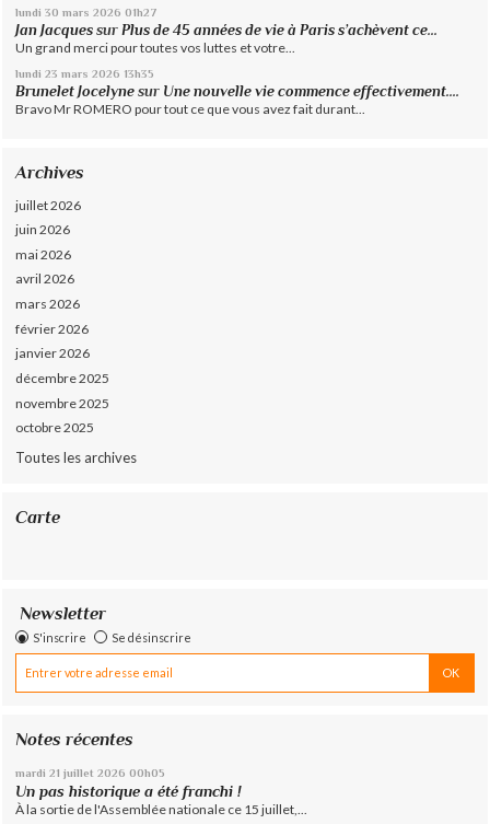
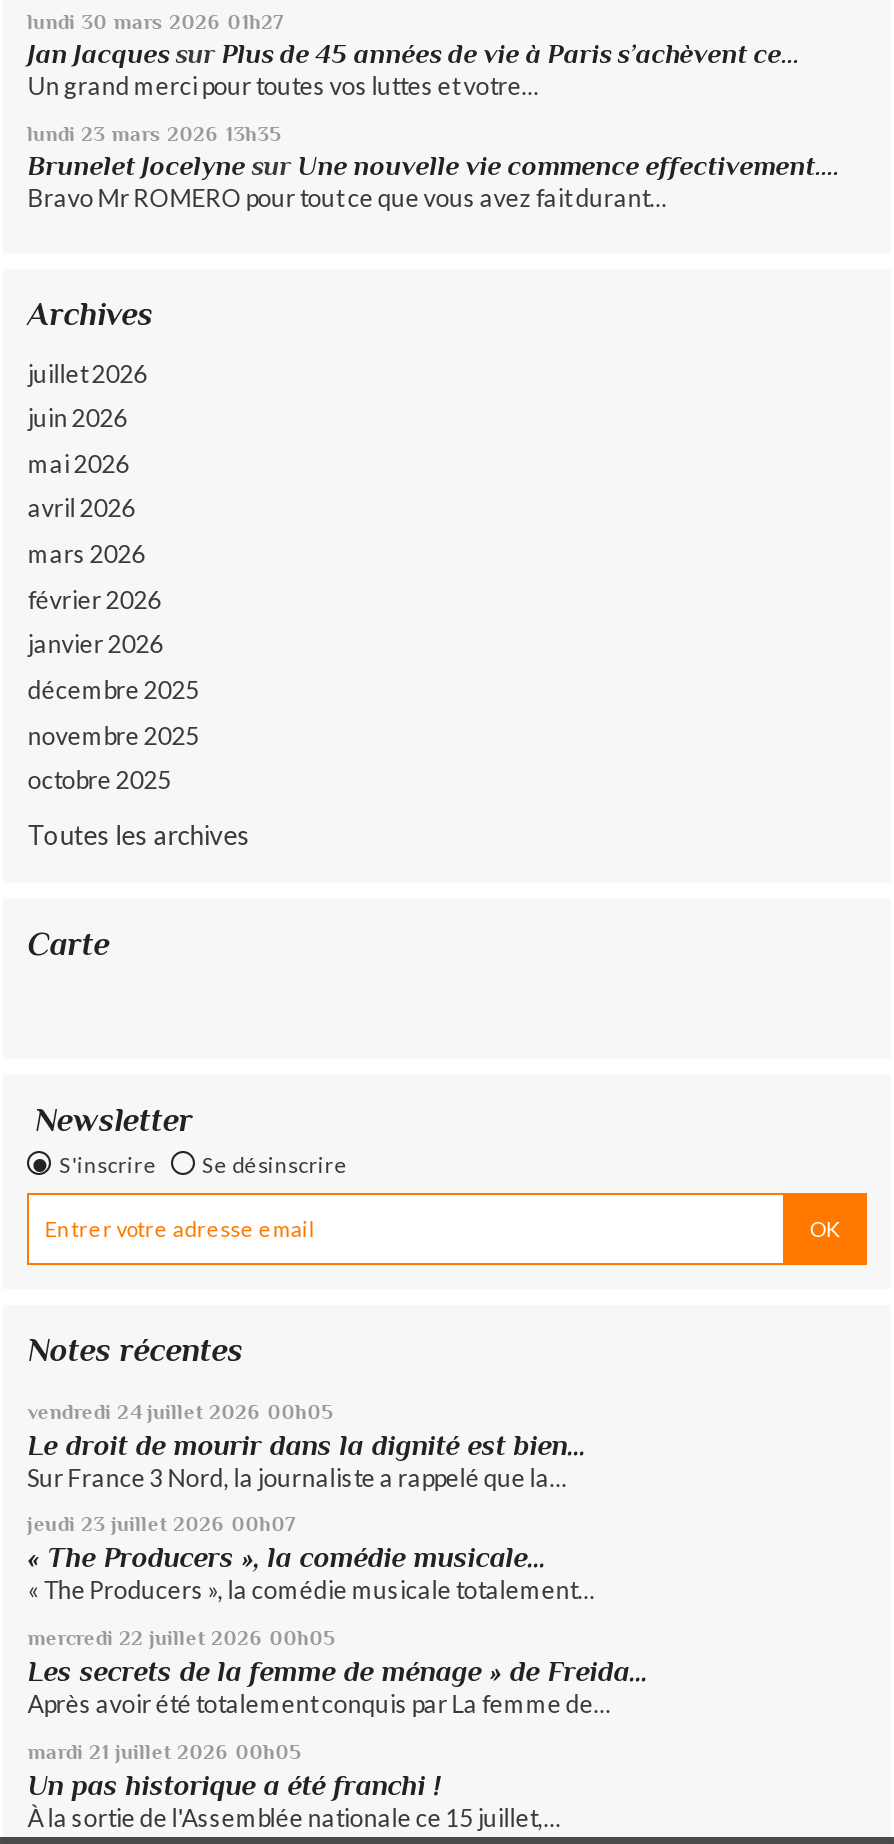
none -> [27,1398,647,1719] vendredi 24 juillet 2026 00h05 | Le droit de mourir dans la dignité est bien... | Sur France 3 Nord, la journaliste a rappelé que la... | jeudi 23 juillet 2026 00h07 | « The Producers », la comédie musicale... | « The Producers », la comédie musicale totalement... | mercredi 22 juillet 2026 00h05 | Les secrets de la femme de ménage » de Freida... | Après avoir été totalement conquis par La femme de...

